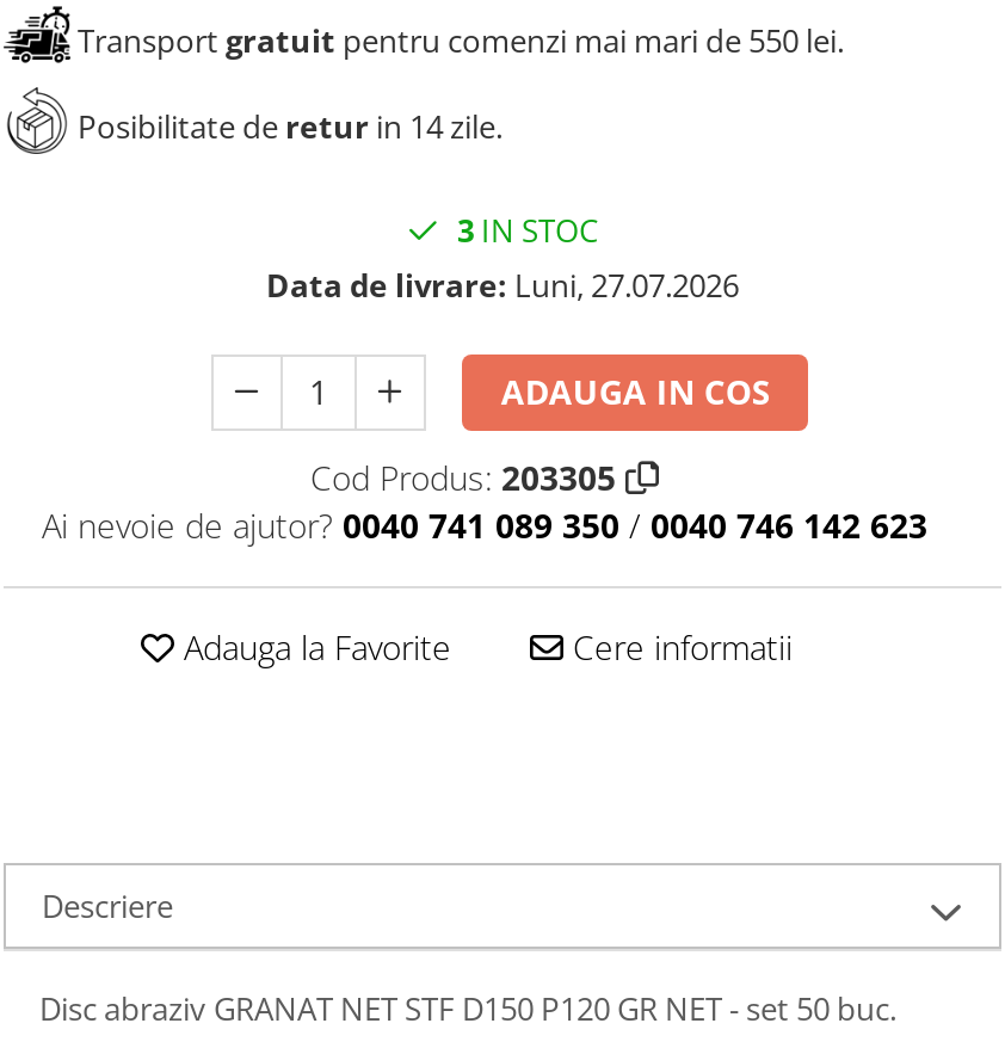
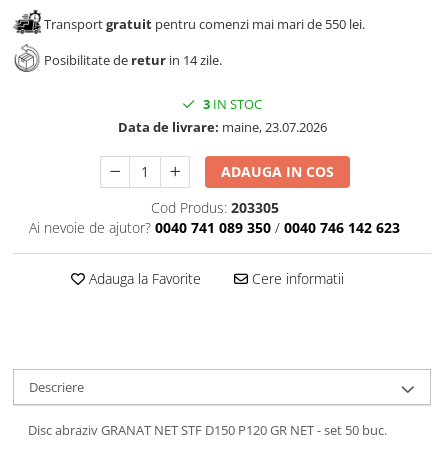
[266,264,739,307] Data de livrare: Luni, 27.07.2026 -> [117,118,326,136] Data de livrare: maine, 23.07.2026

